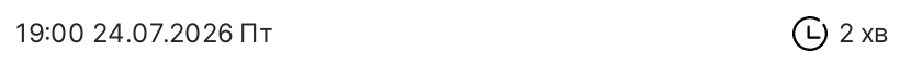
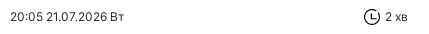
[15,16,272,49] 19:00 24.07.2026 Пт -> [10,9,124,24] 20:05 21.07.2026 Вт

